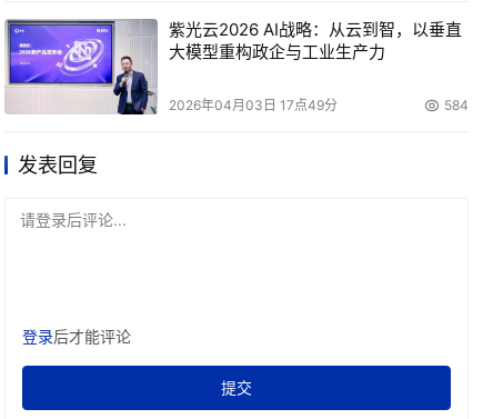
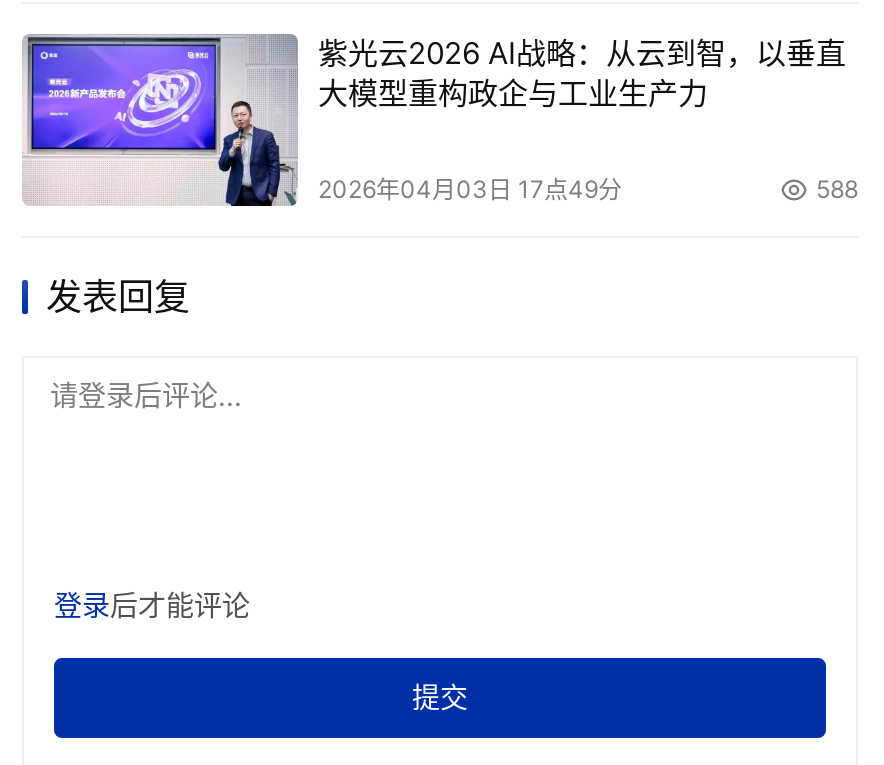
[444,97,469,114] 584 -> [816,174,858,204] 588

